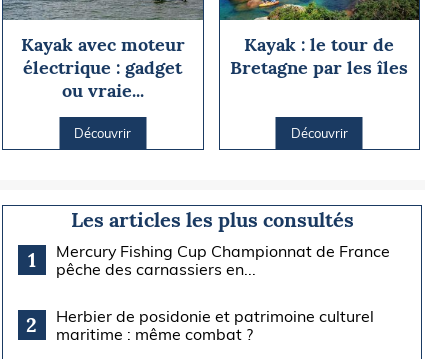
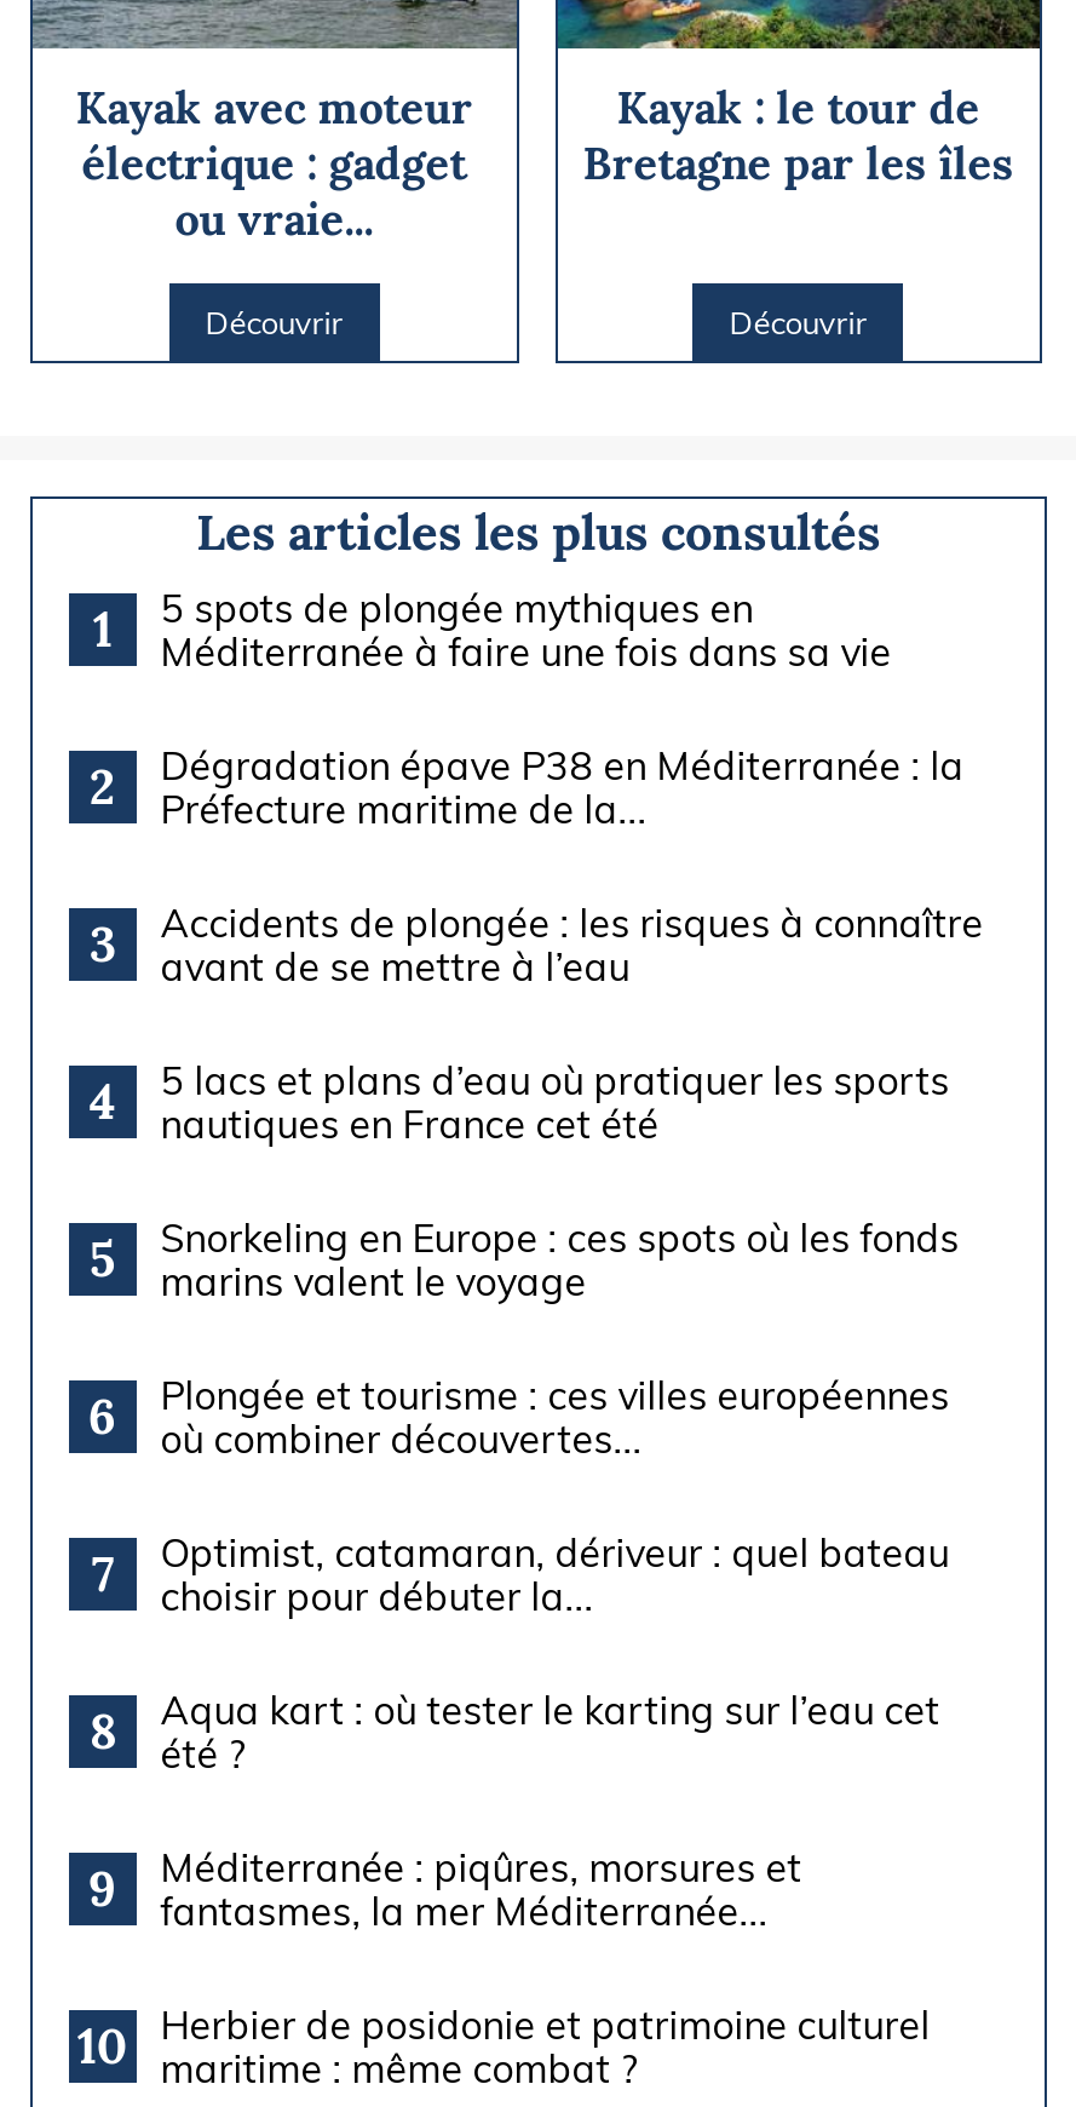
[56,241,390,279] Mercury Fishing Cup Championnat de France | pêche des carnassiers en... -> [160,585,891,677] 5 spots de plongée mythiques en | Méditerranée à faire une fois dans sa vie
none -> [77,742,983,2077] Dégradation épave P38 en Méditerranée : la | Préfecture maritime de la... | 3 | Accidents de plongée : les risques à connaître | avant de se mettre à l’eau | 4 | 5 lacs et plans d’eau où pratiquer les sports | nautiques en France cet été | 5 | Snorkeling en Europe : ces spots où les fonds | marins valent le voyage | 6 | Plongée et tourisme : ces villes européennes | où combiner découvertes... | 7 | Optimist, catamaran, dériveur : quel bateau | choisir pour débuter la... | 8 | Aqua kart : où tester le karting sur l’eau cet | été ? | 9 | Méditerranée : piqûres, morsures et | fantasmes, la mer Méditerranée... | 10

